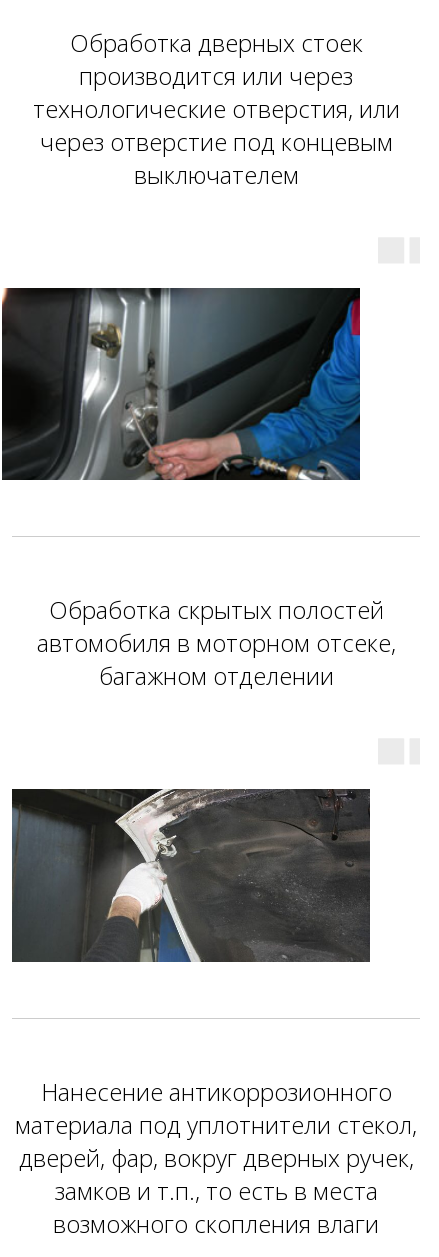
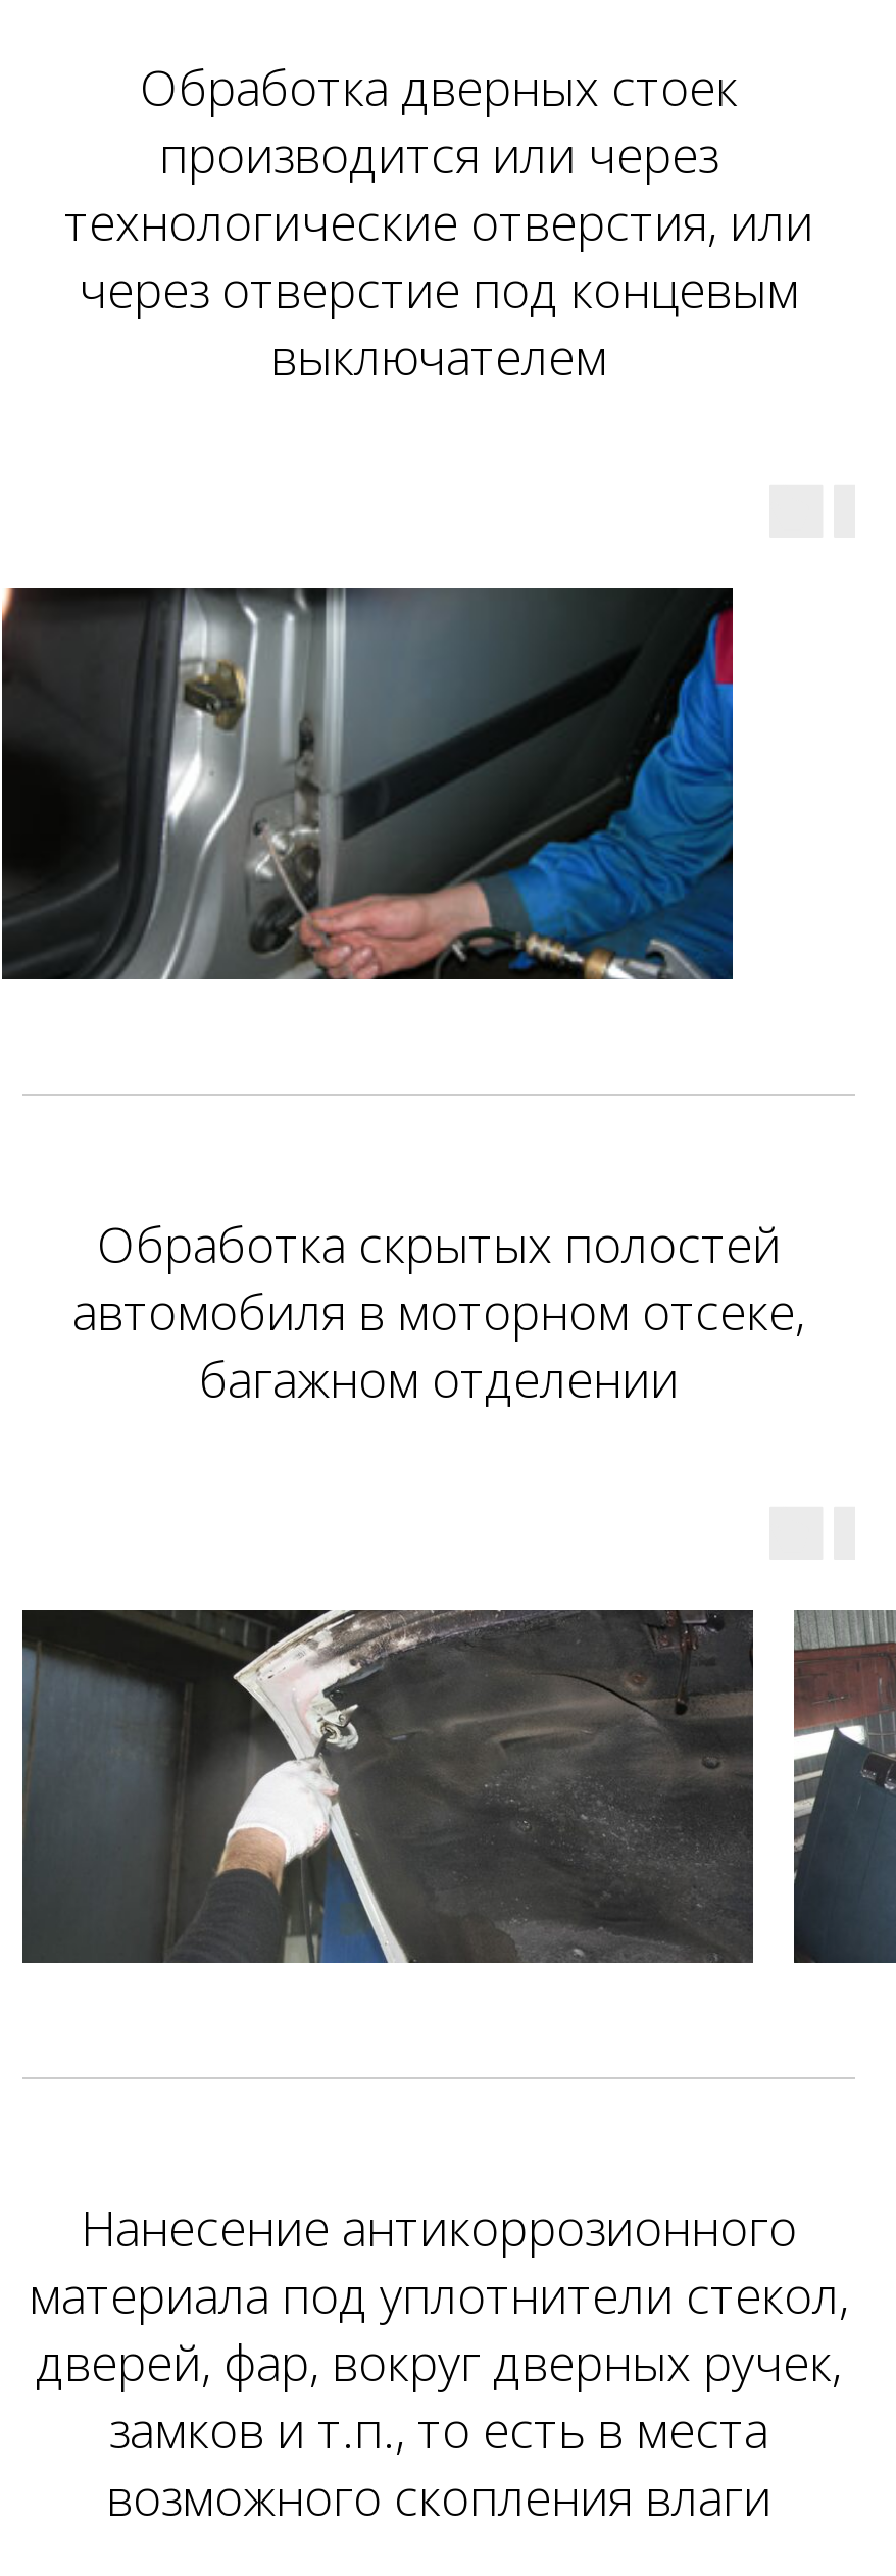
none -> [792,1608,890,1965] [image]

